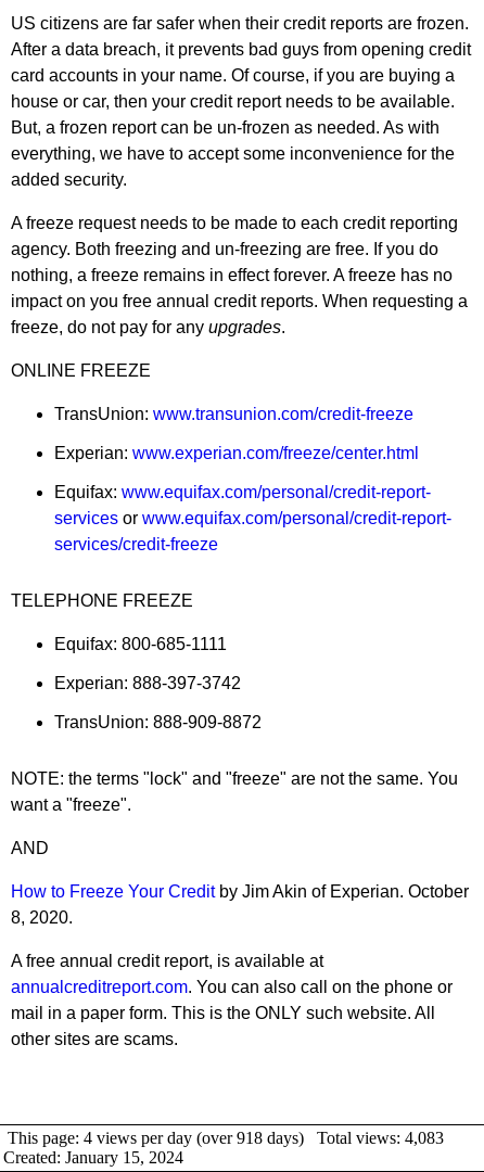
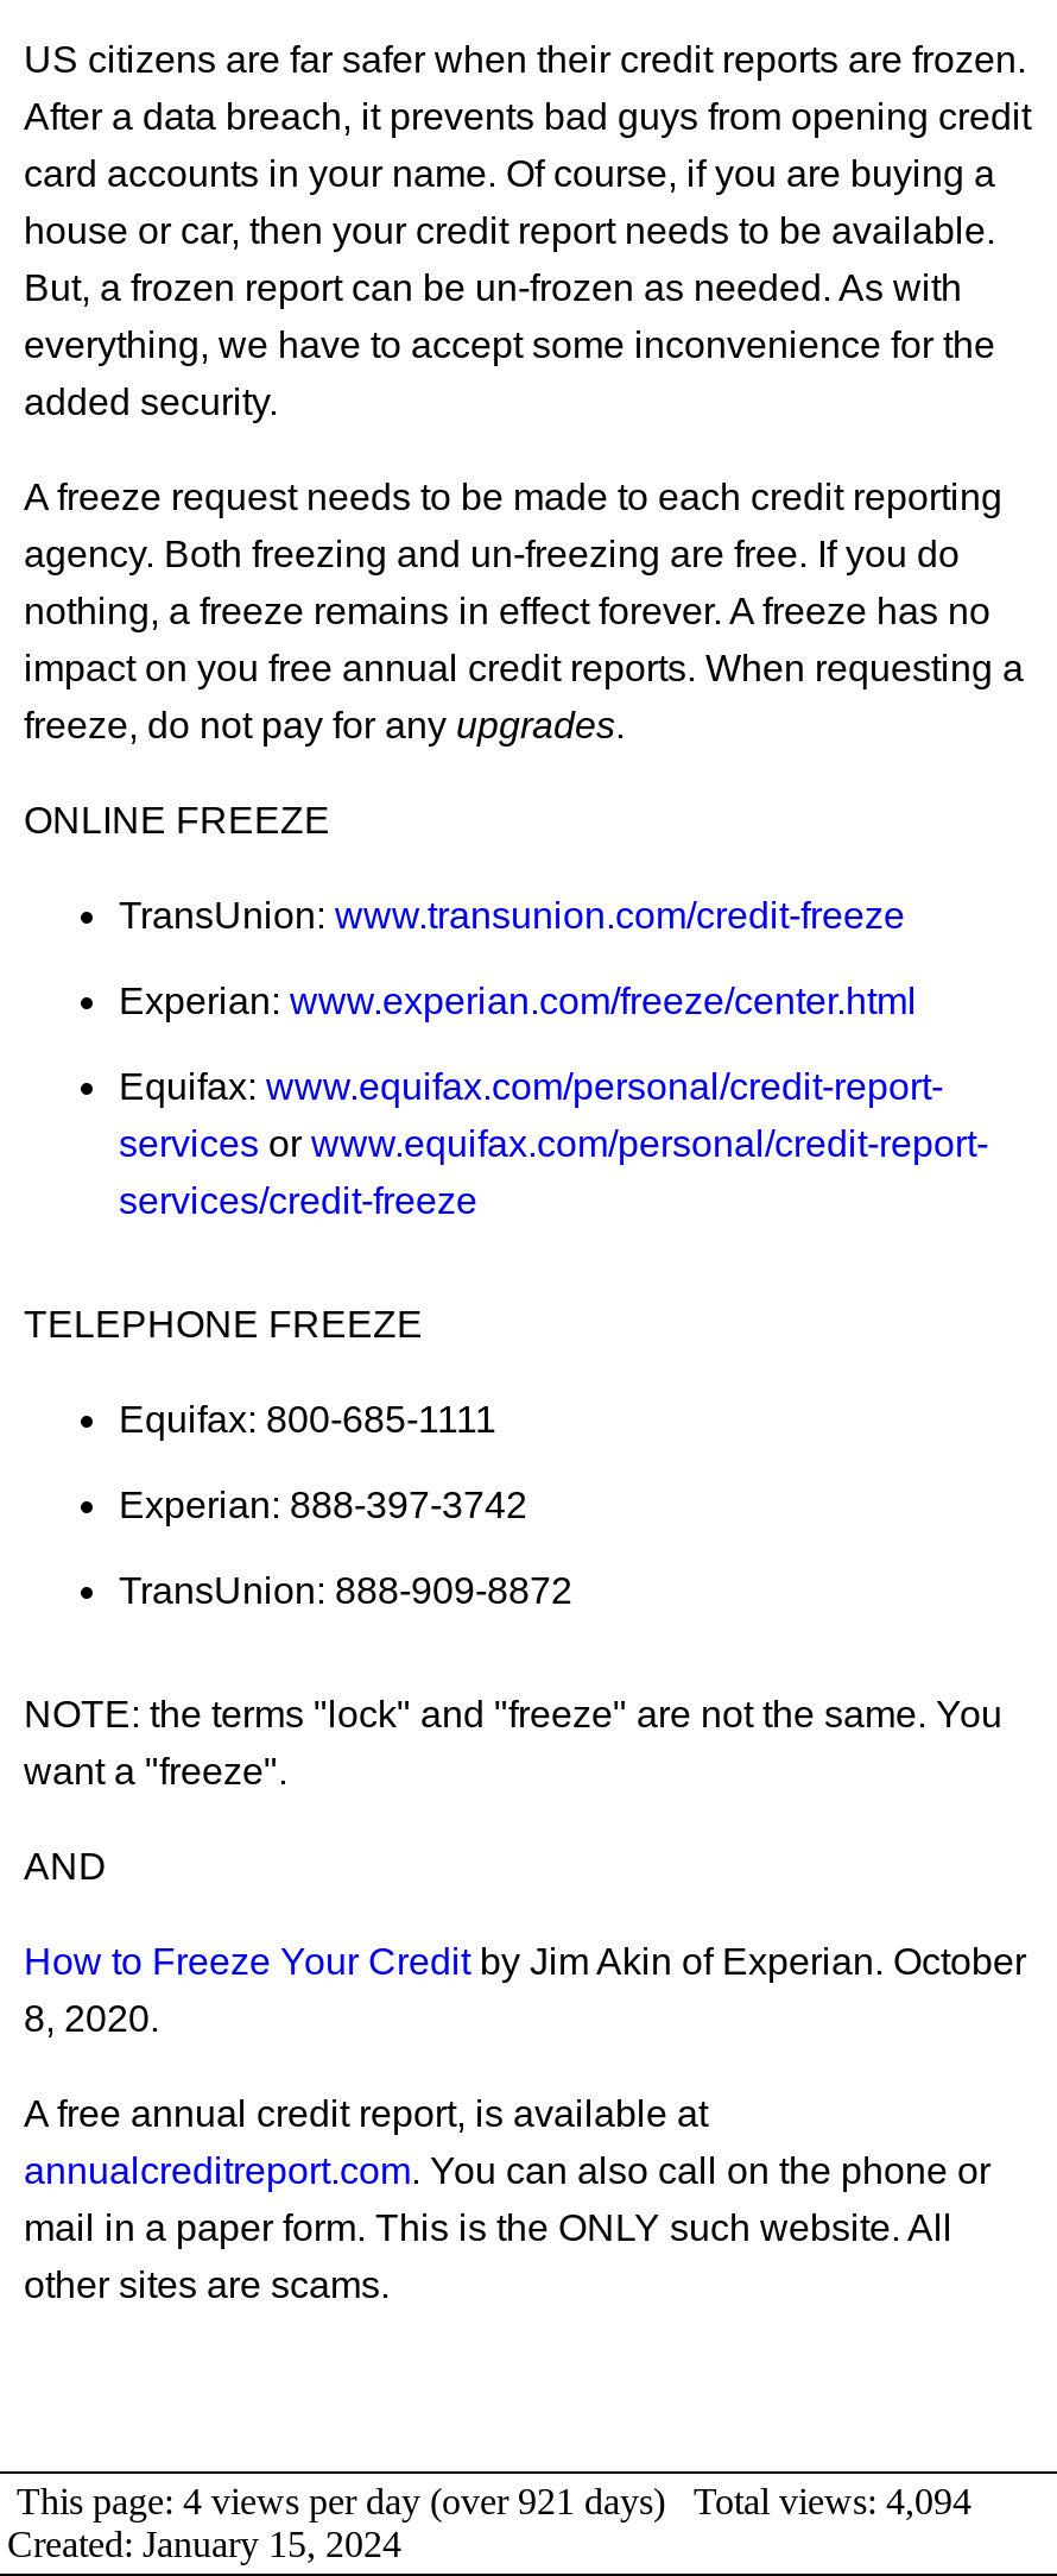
[3,1129,453,1147] This page: 4 views per day (over 918 days) Total views: 4,083 -> [7,2481,990,2521] This page: 4 views per day (over 921 days) Total views: 4,094

